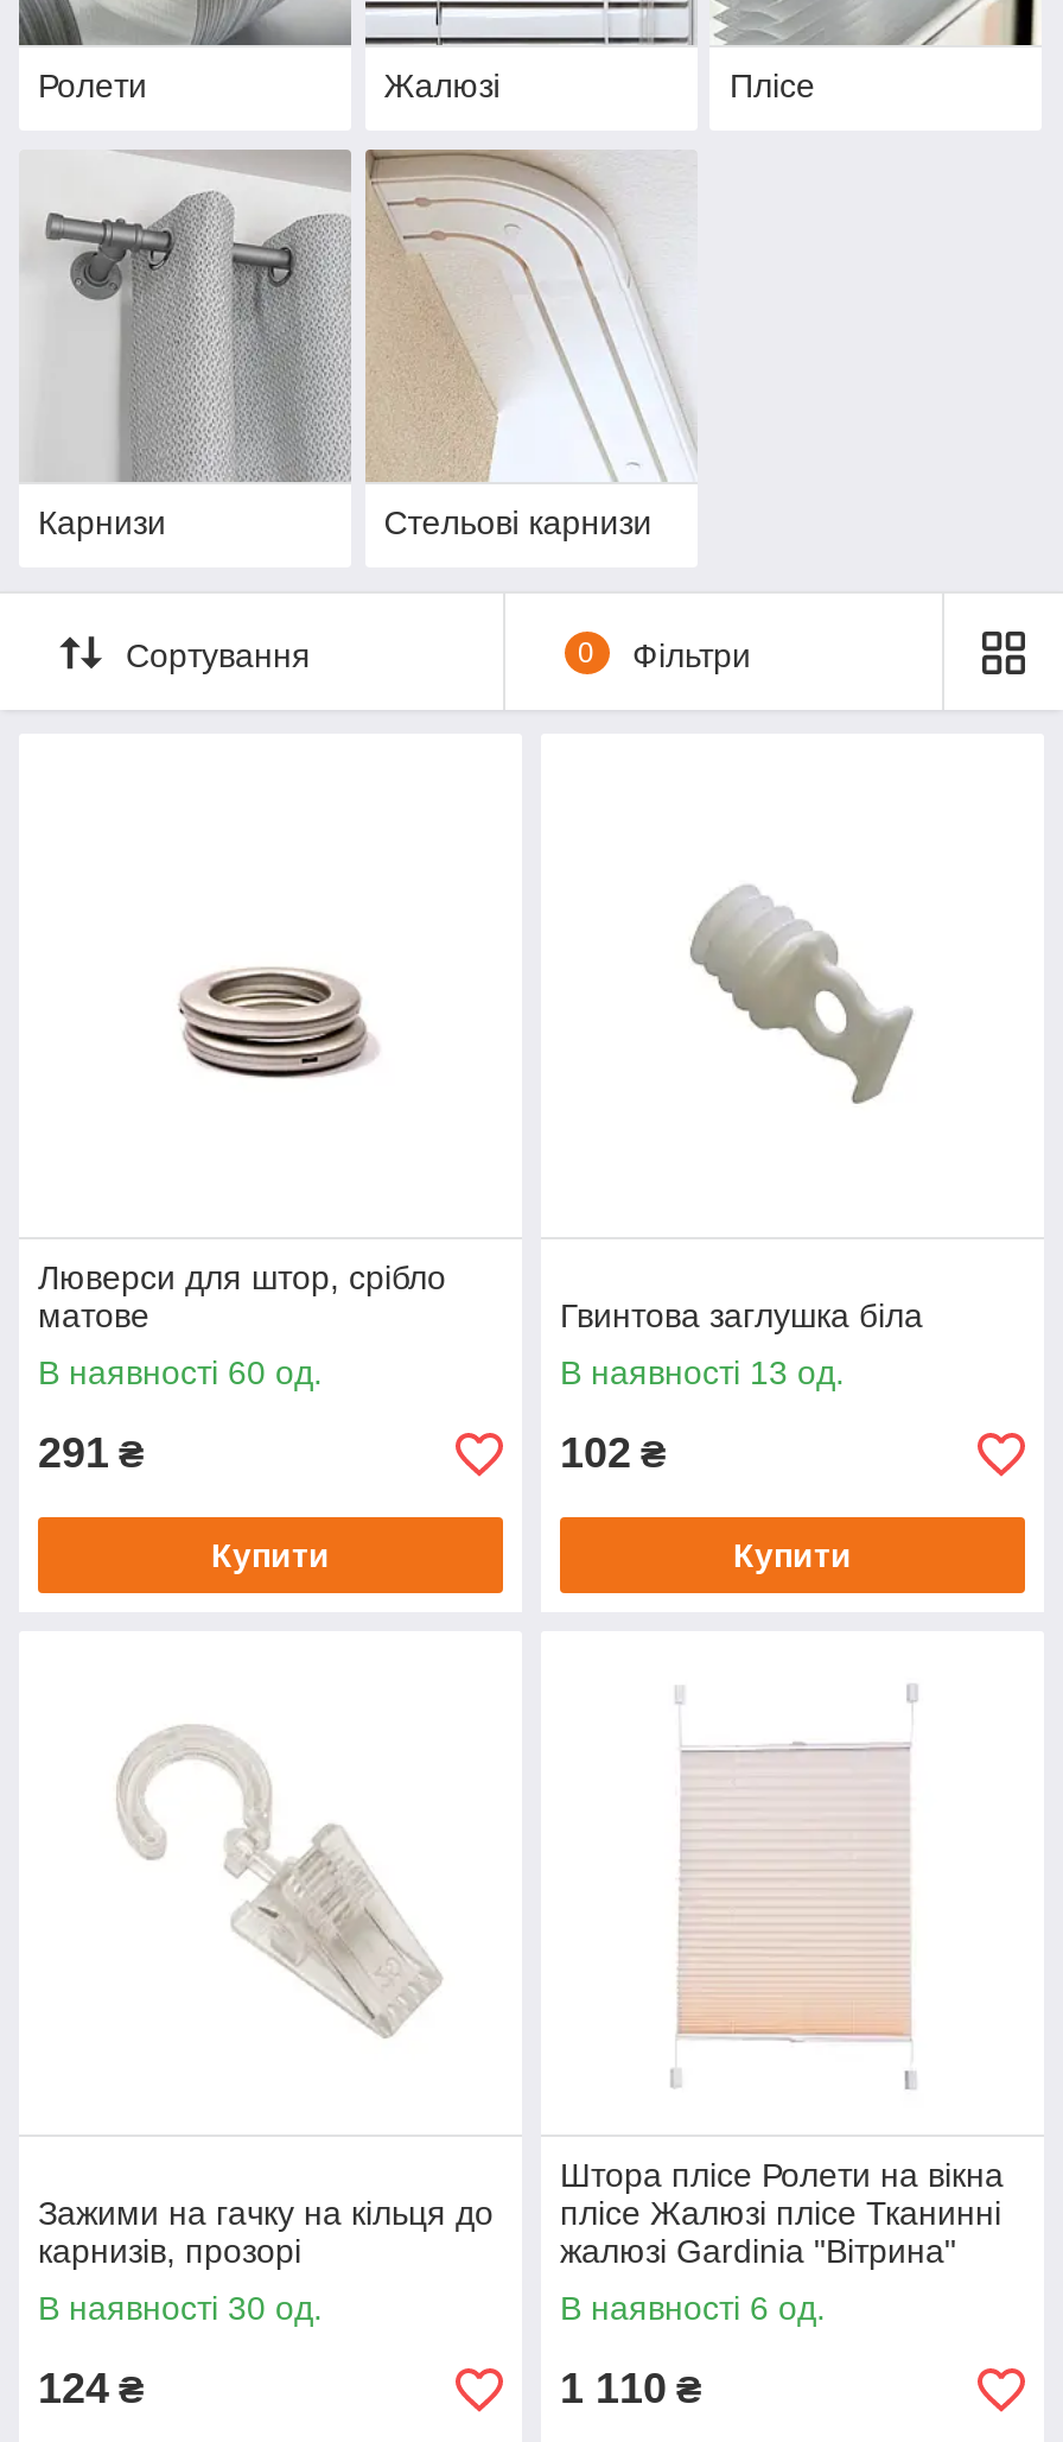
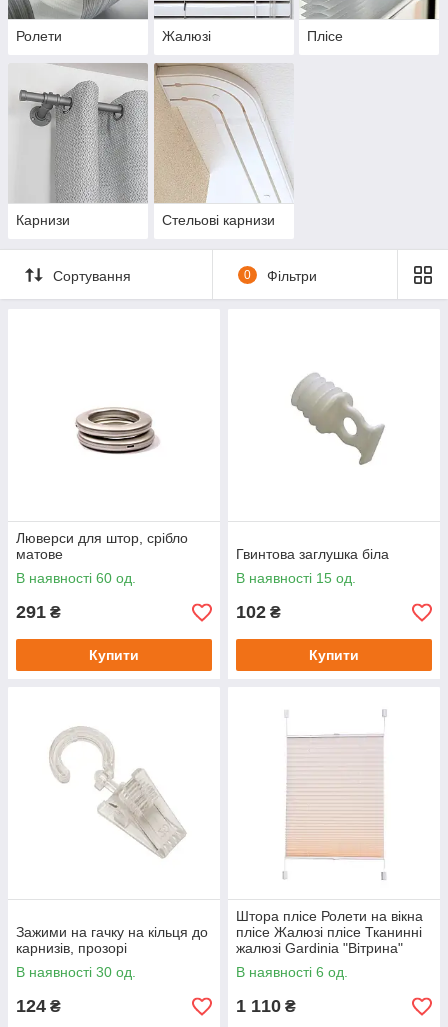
[560,1354,845,1392] В наявності 13 од. -> [236,570,356,586] В наявності 15 од.

